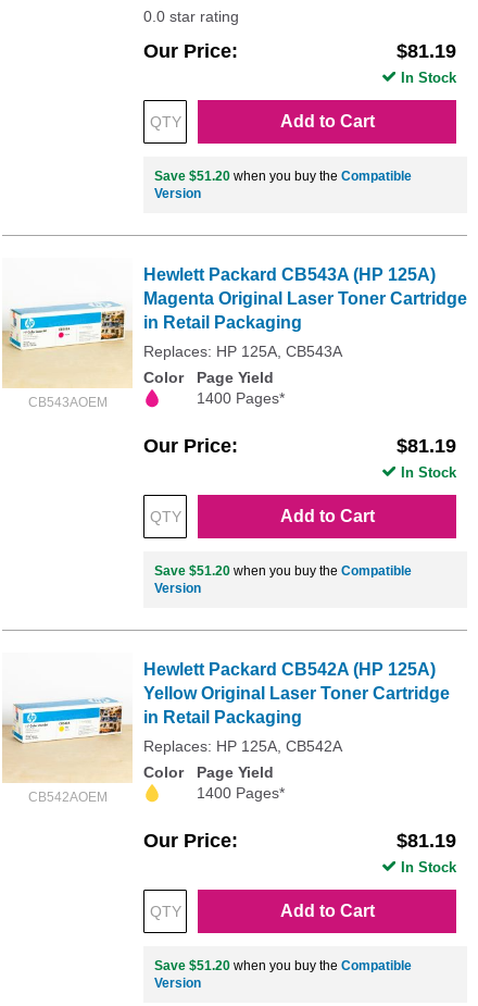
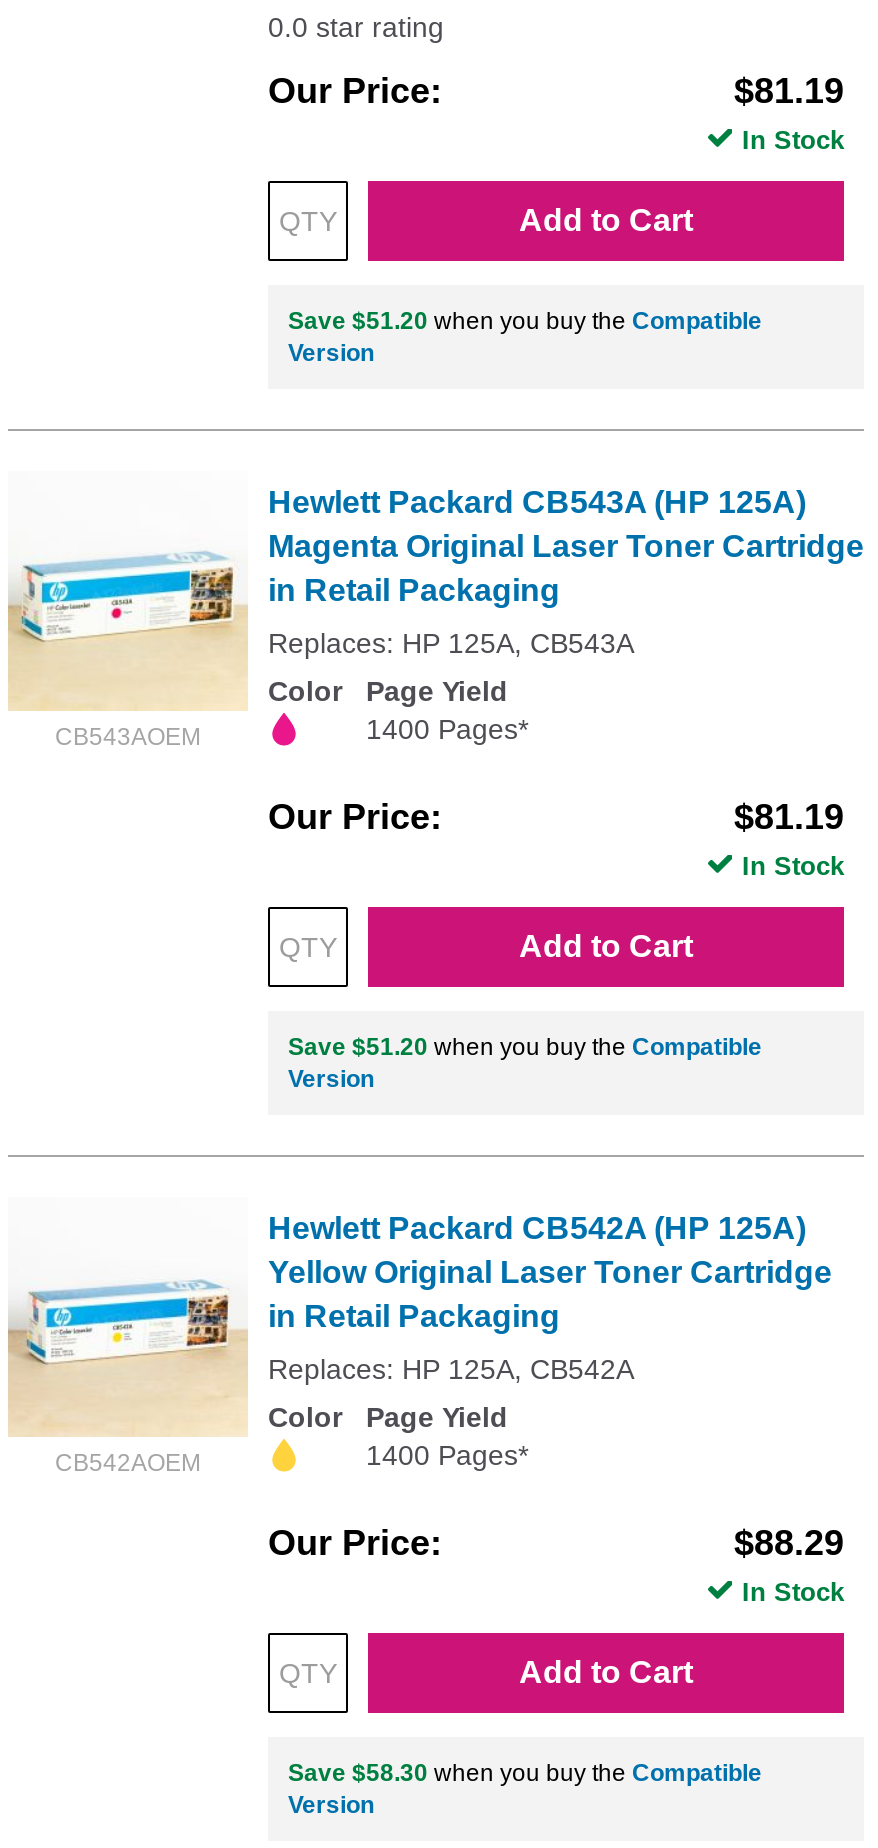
[397,830,456,852] $81.19 -> [734,1523,844,1563] $88.29
[154,958,412,973] Save $51.20 when you buy the Compatible -> [288,1759,762,1787] Save $58.30 when you buy the Compatible

